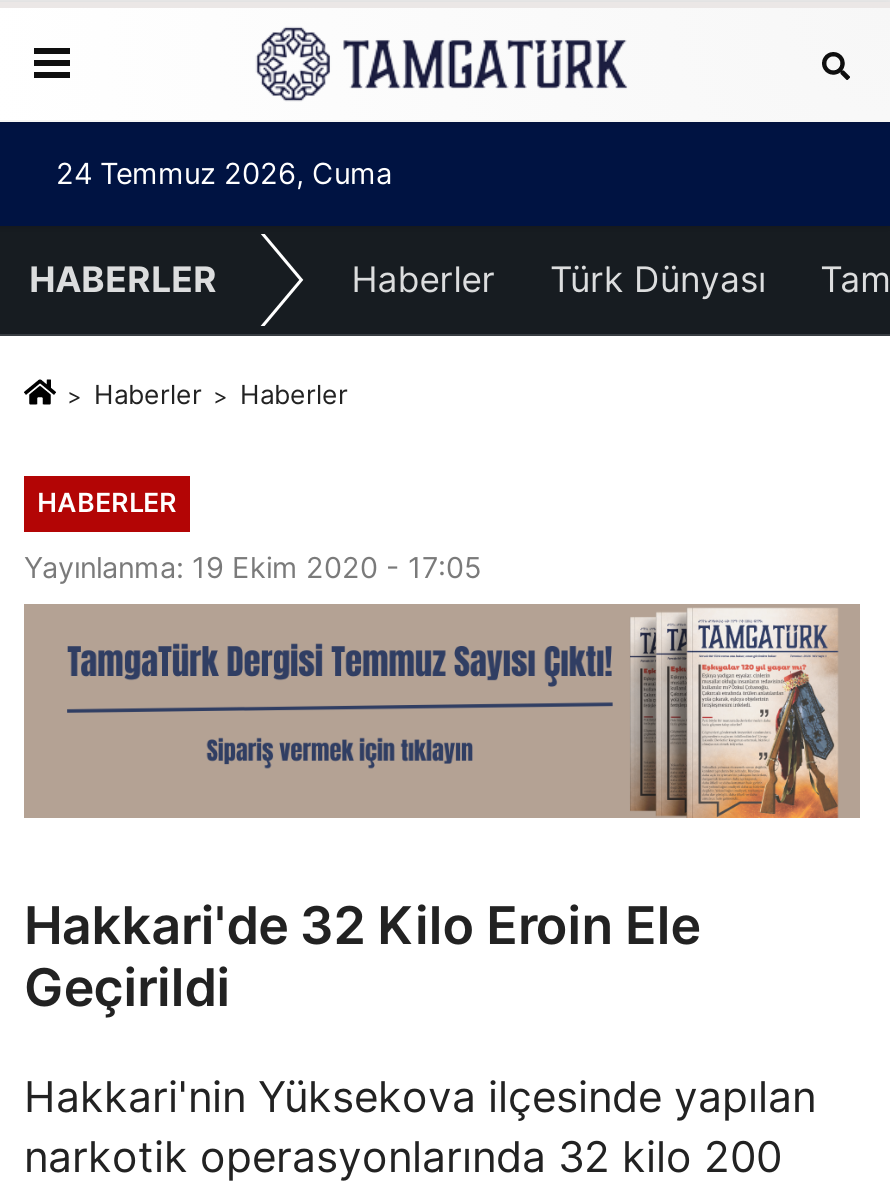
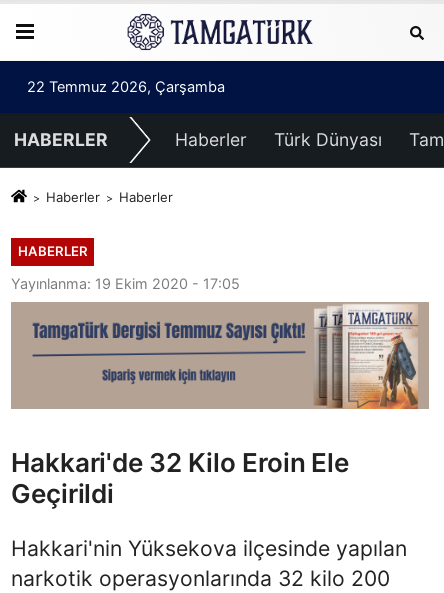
[56,156,392,192] 24 Temmuz 2026, Cuma -> [27,78,225,96] 22 Temmuz 2026, Çarşamba

